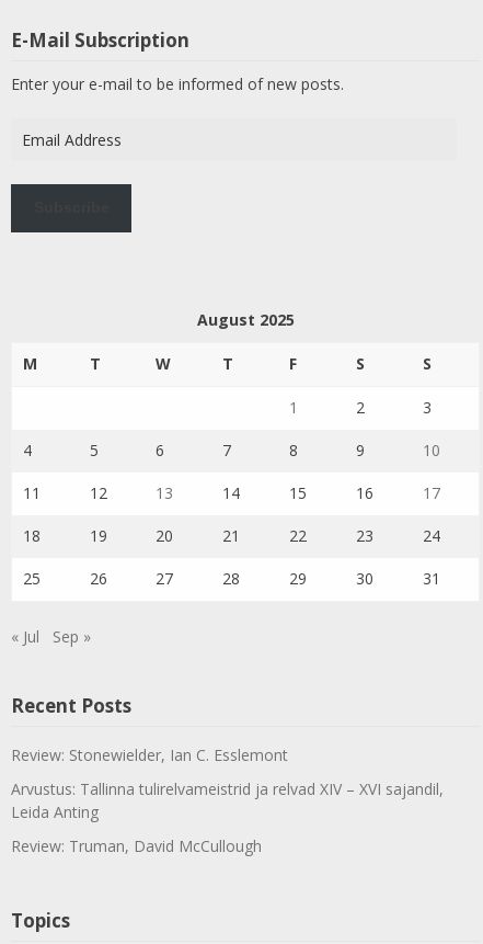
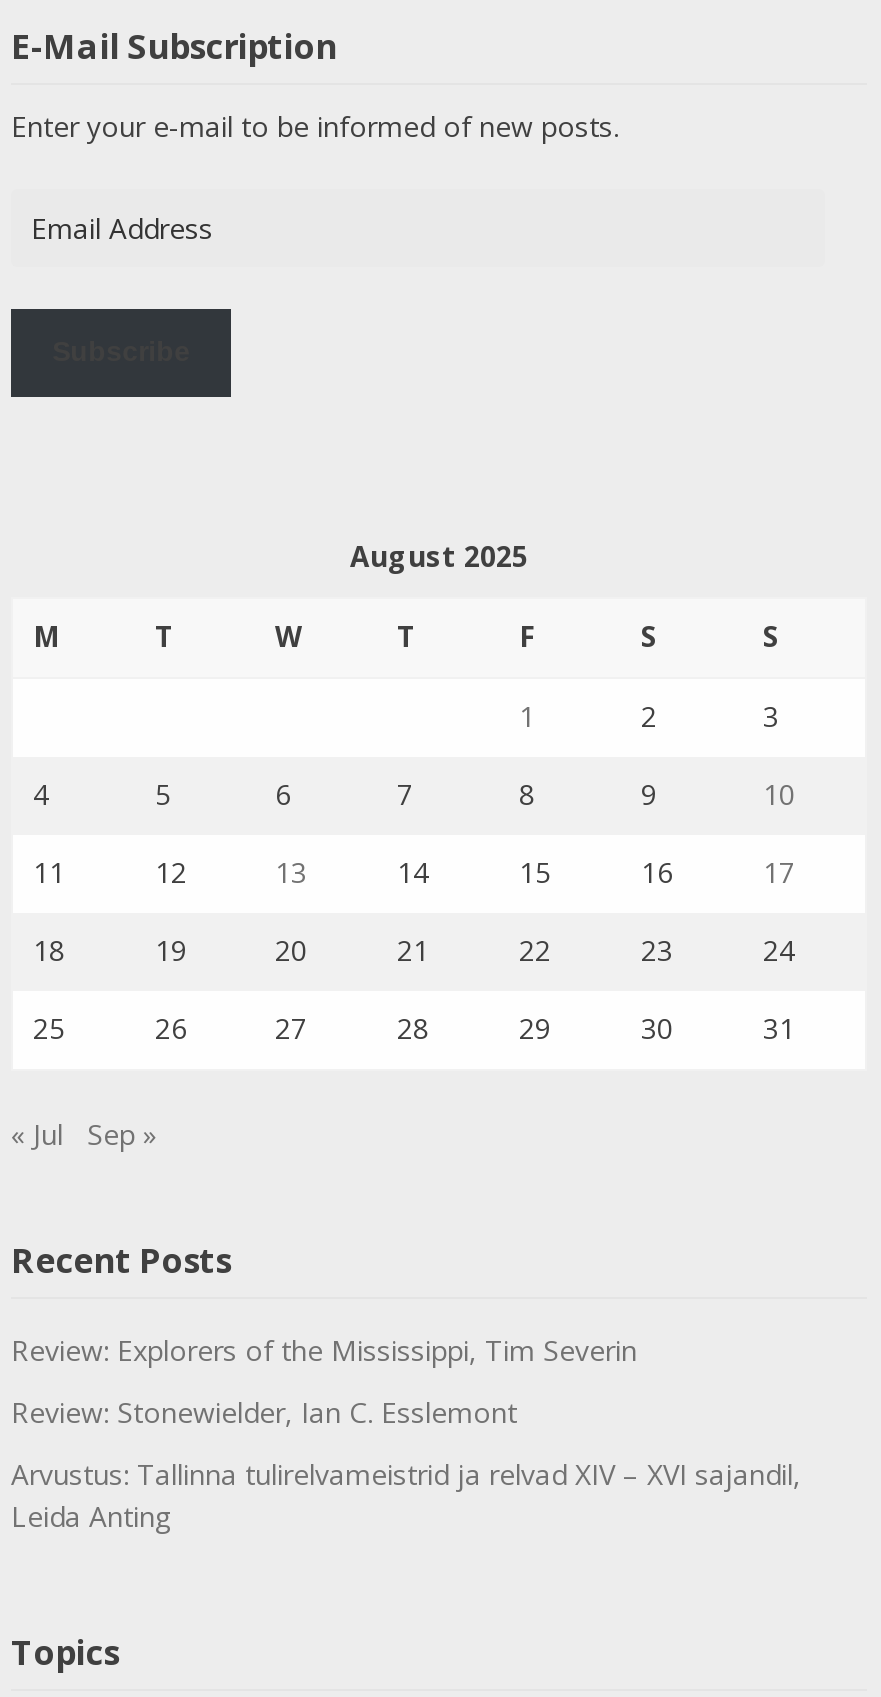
none -> [11,1330,637,1368] Review: Explorers of the Mississippi, Tim Severin
moved [11,744,444,822] -> [11,1392,801,1534]: Review: Stonewielder, Ian C. Esslemont | Arvustus: Tallinna tulirelvameistrid ja relvad XIV – XVI sajandil, | Leida Anting
[11,835,262,856] Review: Truman, David McCullough -> none

